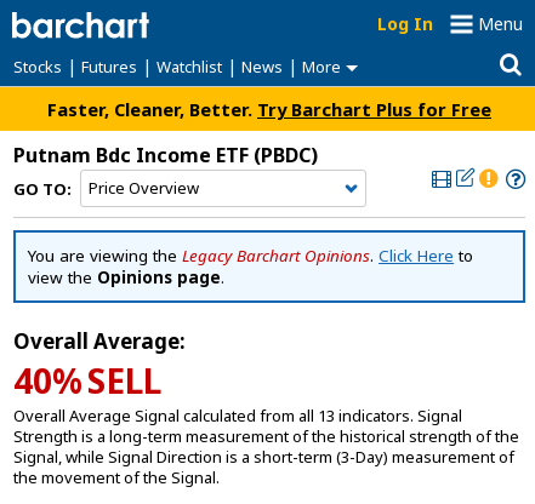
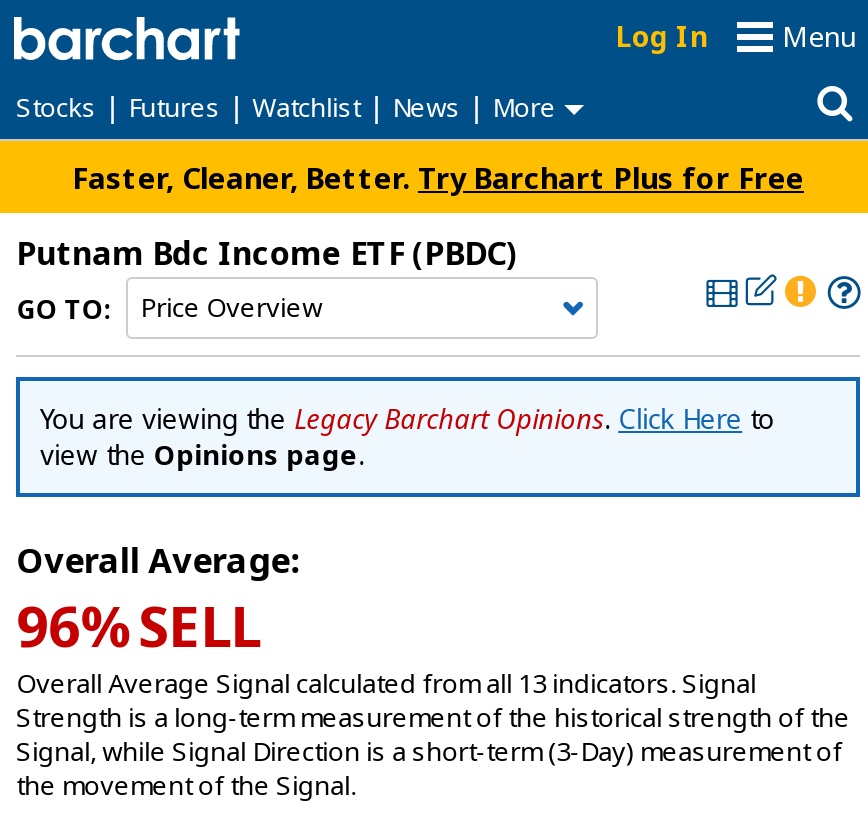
[13,357,161,403] 40% SELL -> [16,587,260,663] 96% SELL

